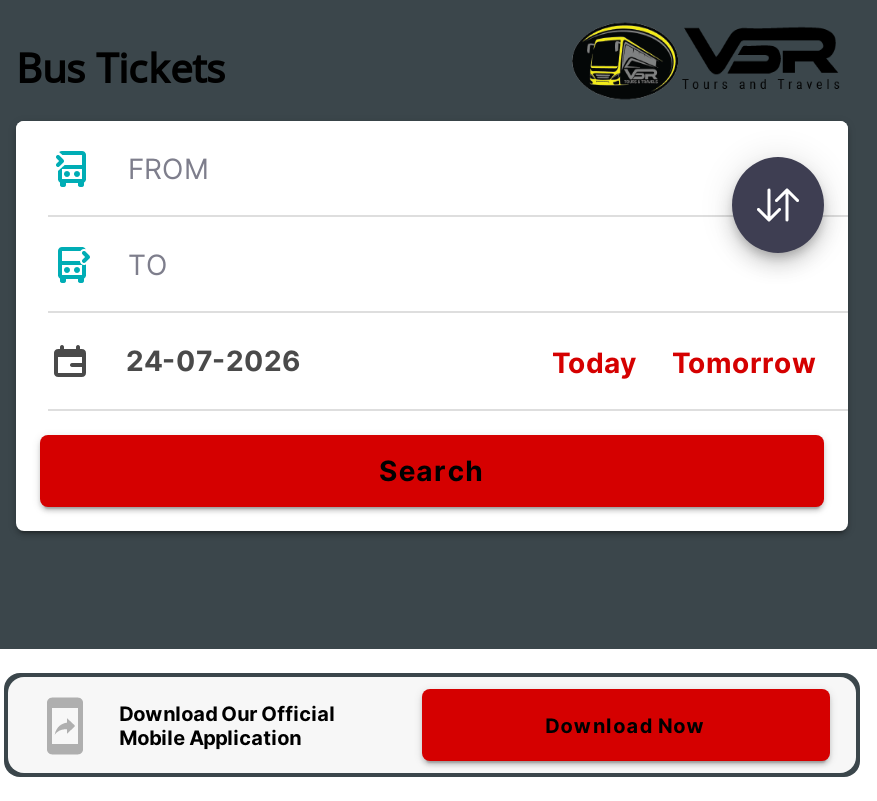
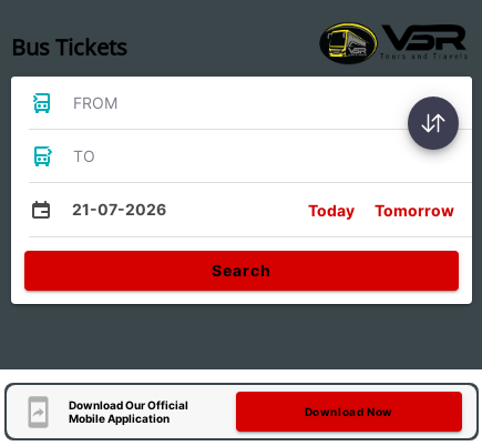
[126,343,300,377] 24-07-2026 -> [72,200,166,219] 21-07-2026

